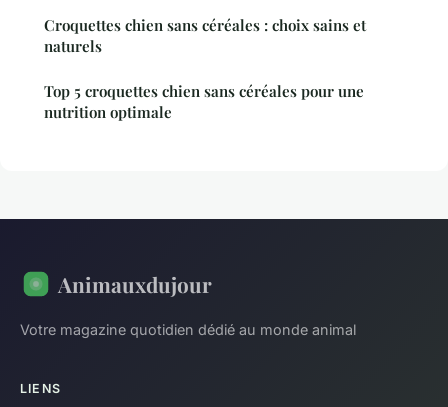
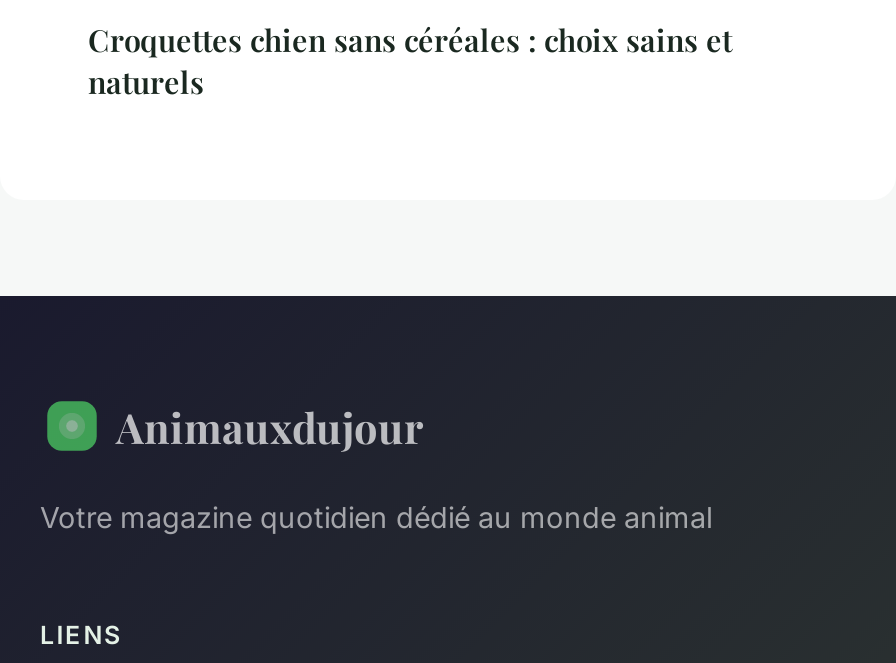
[44,80,364,121] Top 5 croquettes chien sans céréales pour une | nutrition optimale -> none

